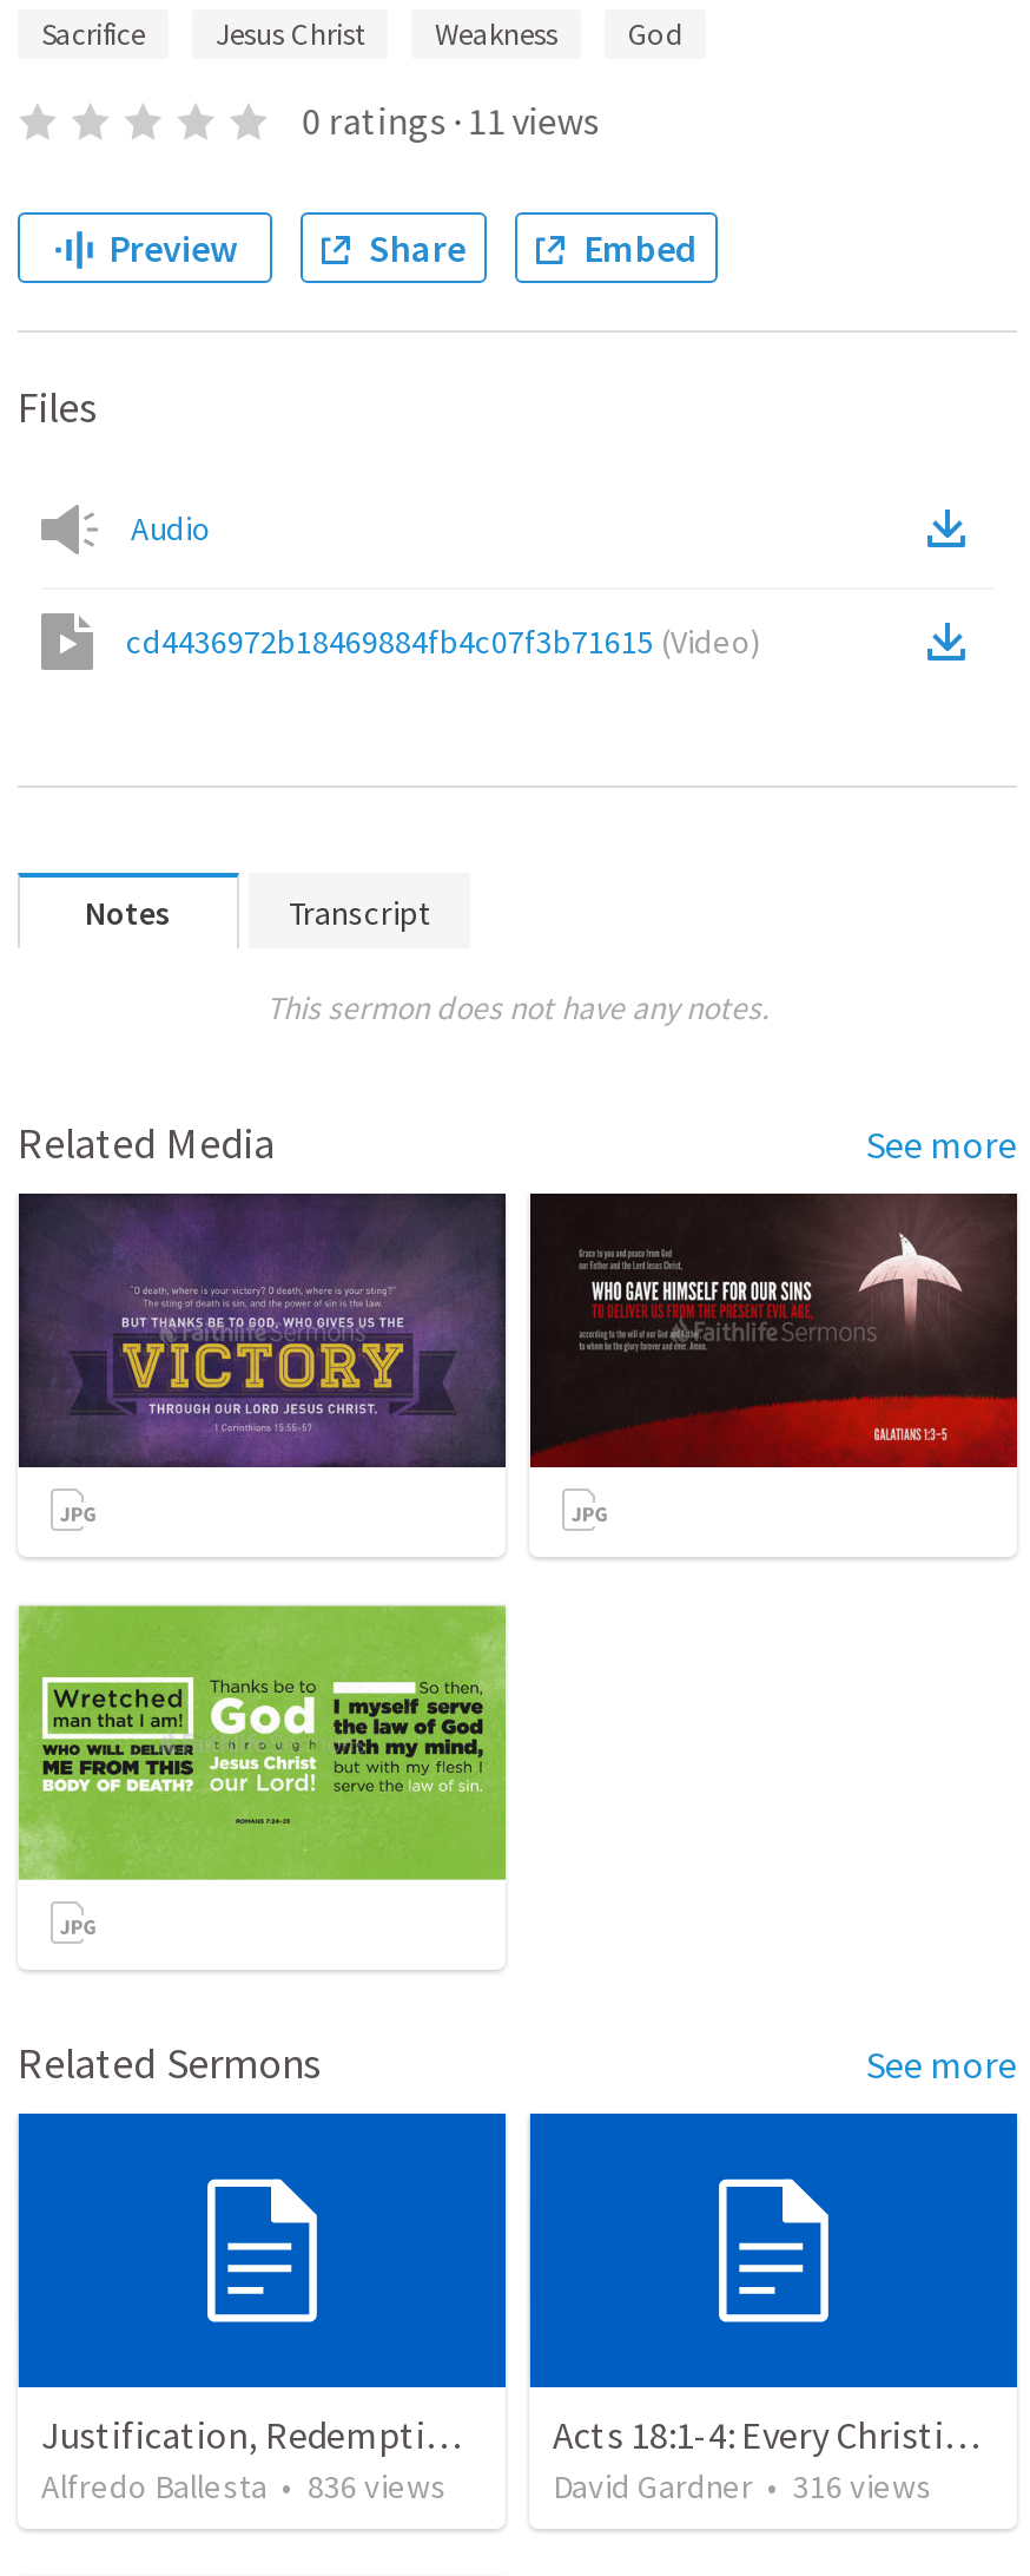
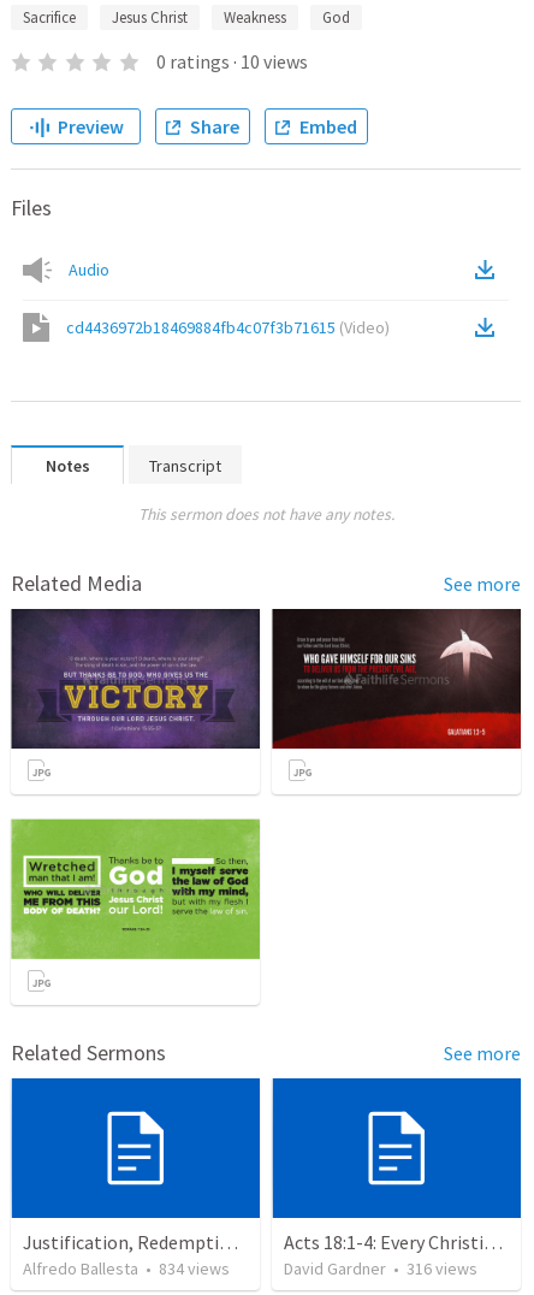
[302,97,599,144] 0 ratings · 11 views -> [156,49,308,73] 0 ratings · 10 views
[41,2466,447,2508] Alfredo Ballesta • 836 views -> [23,1258,230,1280] Alfredo Ballesta • 834 views

